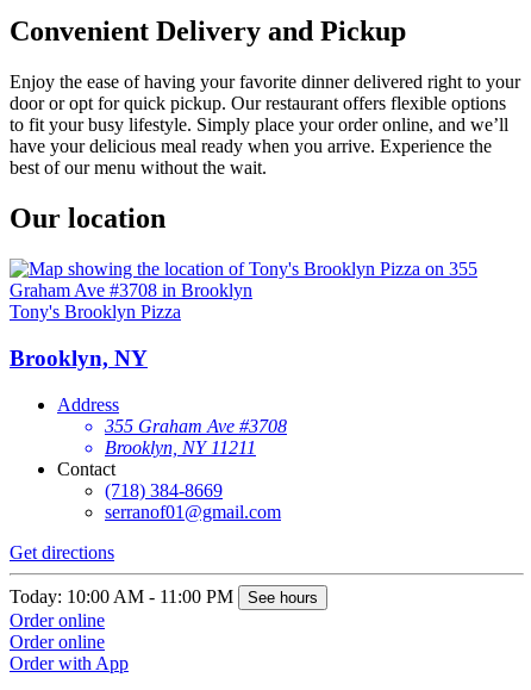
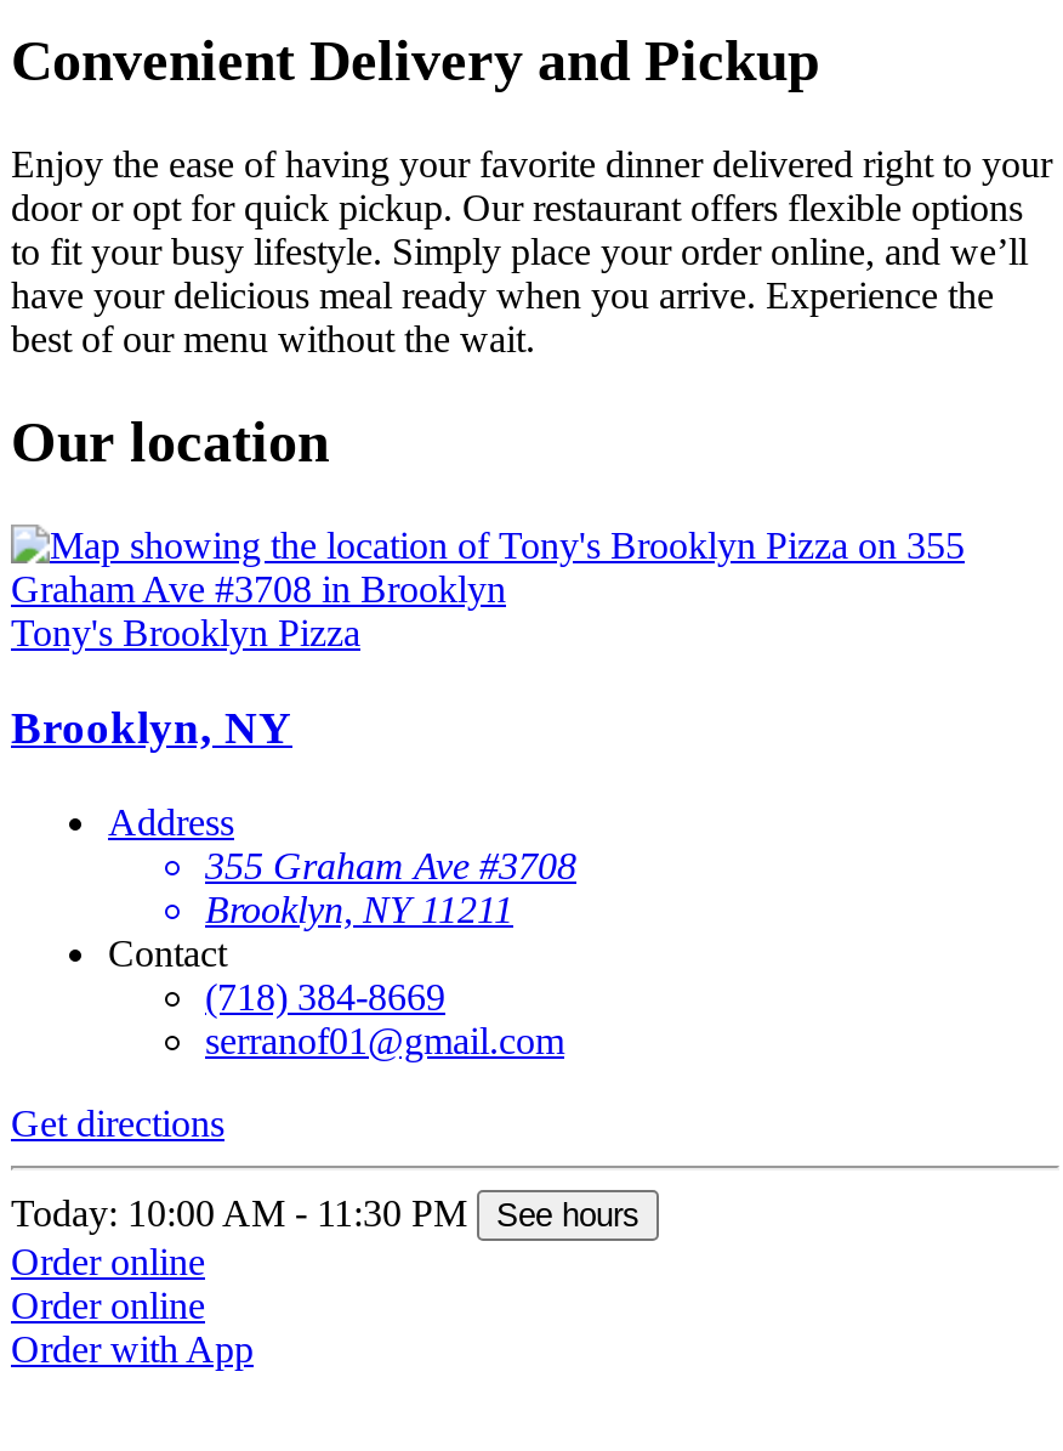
[10,586,318,606] Today: 10:00 AM - 11:00 PM See hours -> [11,1191,639,1232] Today: 10:00 AM - 11:30 PM See hours

